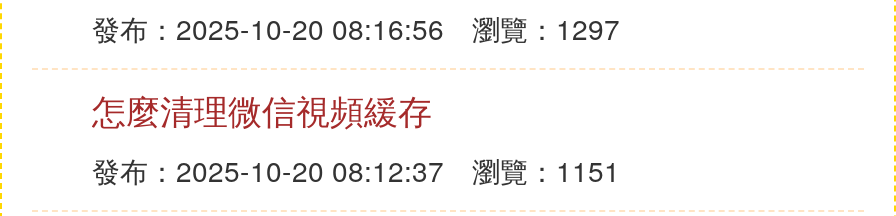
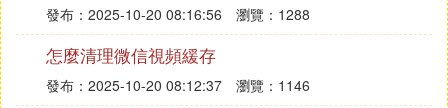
[92,8,620,48] 發布：2025-10-20 08:16:56 瀏覽：1297 -> [46,4,310,24] 發布：2025-10-20 08:16:56 瀏覽：1288
[92,150,620,190] 發布：2025-10-20 08:12:37 瀏覽：1151 -> [46,75,310,95] 發布：2025-10-20 08:12:37 瀏覽：1146

